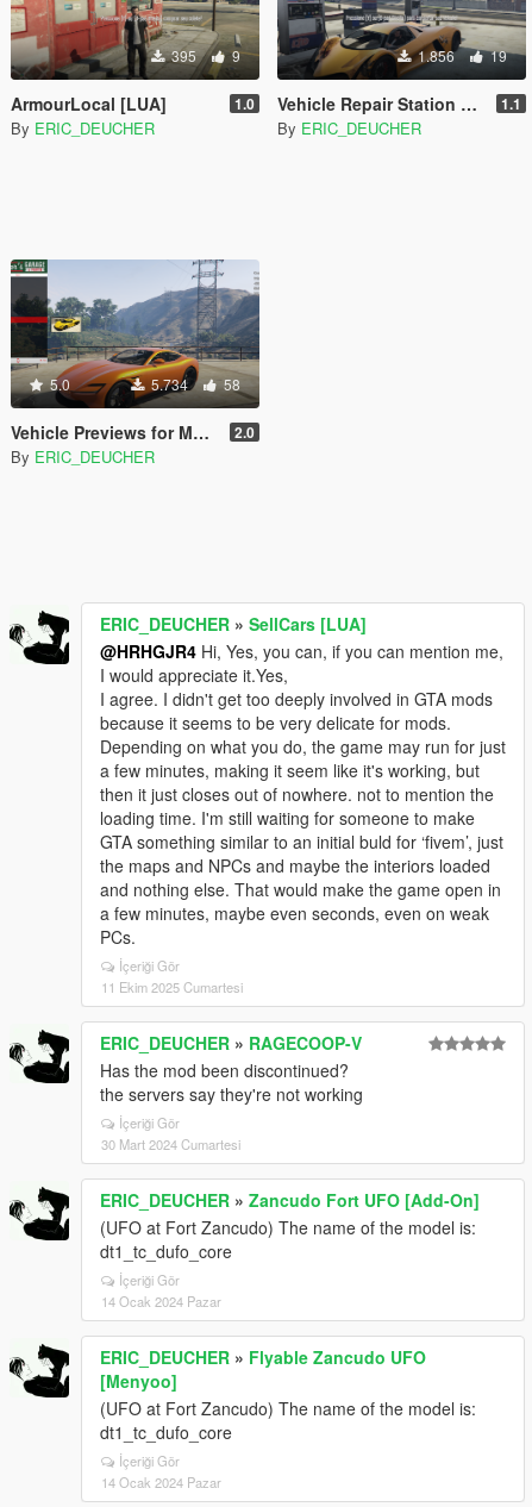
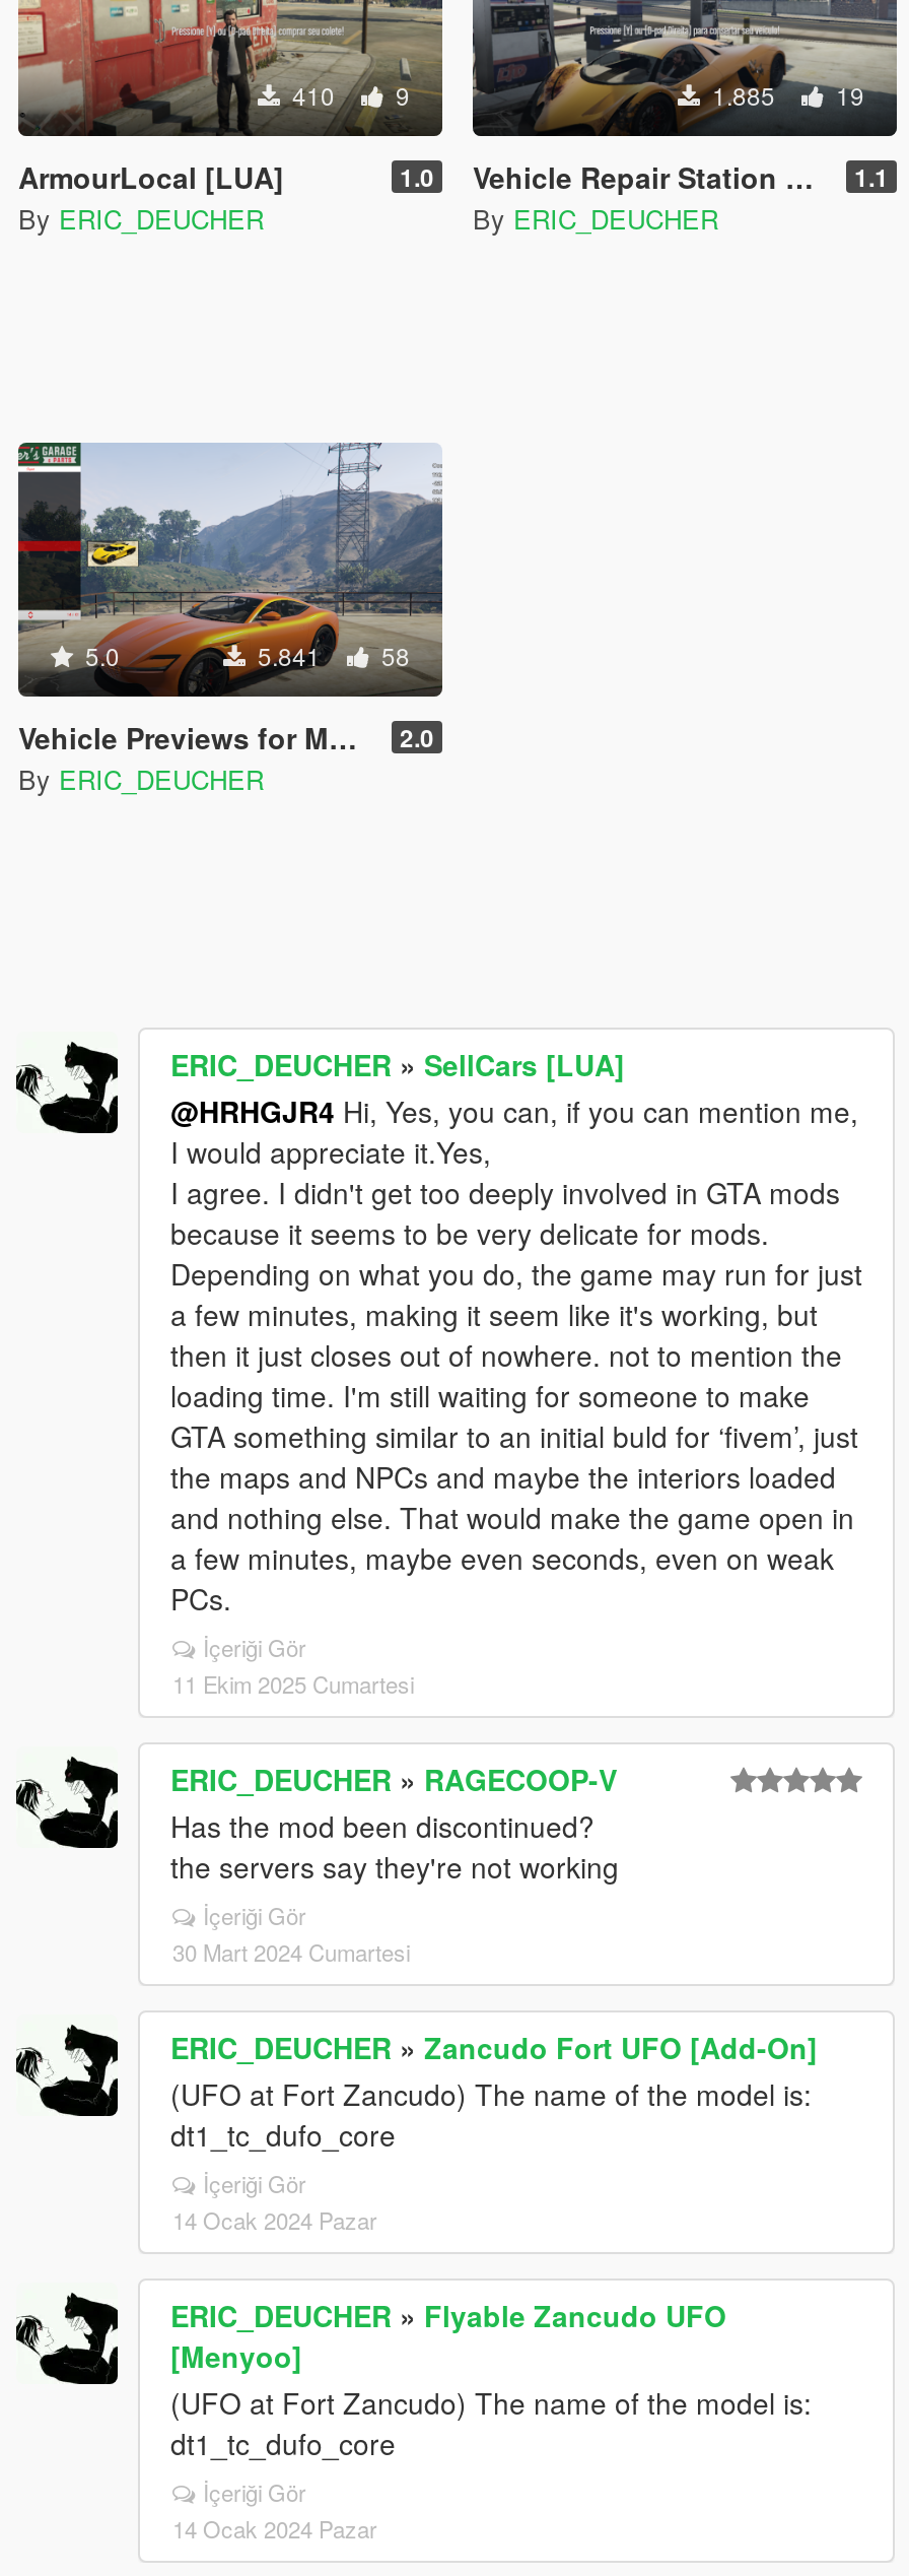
[168,45,240,65] 395 9 -> [286,77,410,112] 410 9
[414,45,458,65] 1.856 -> [706,77,781,112] 1.885
[148,374,240,394] 5.734 58 -> [252,638,410,672] 5.841 58

